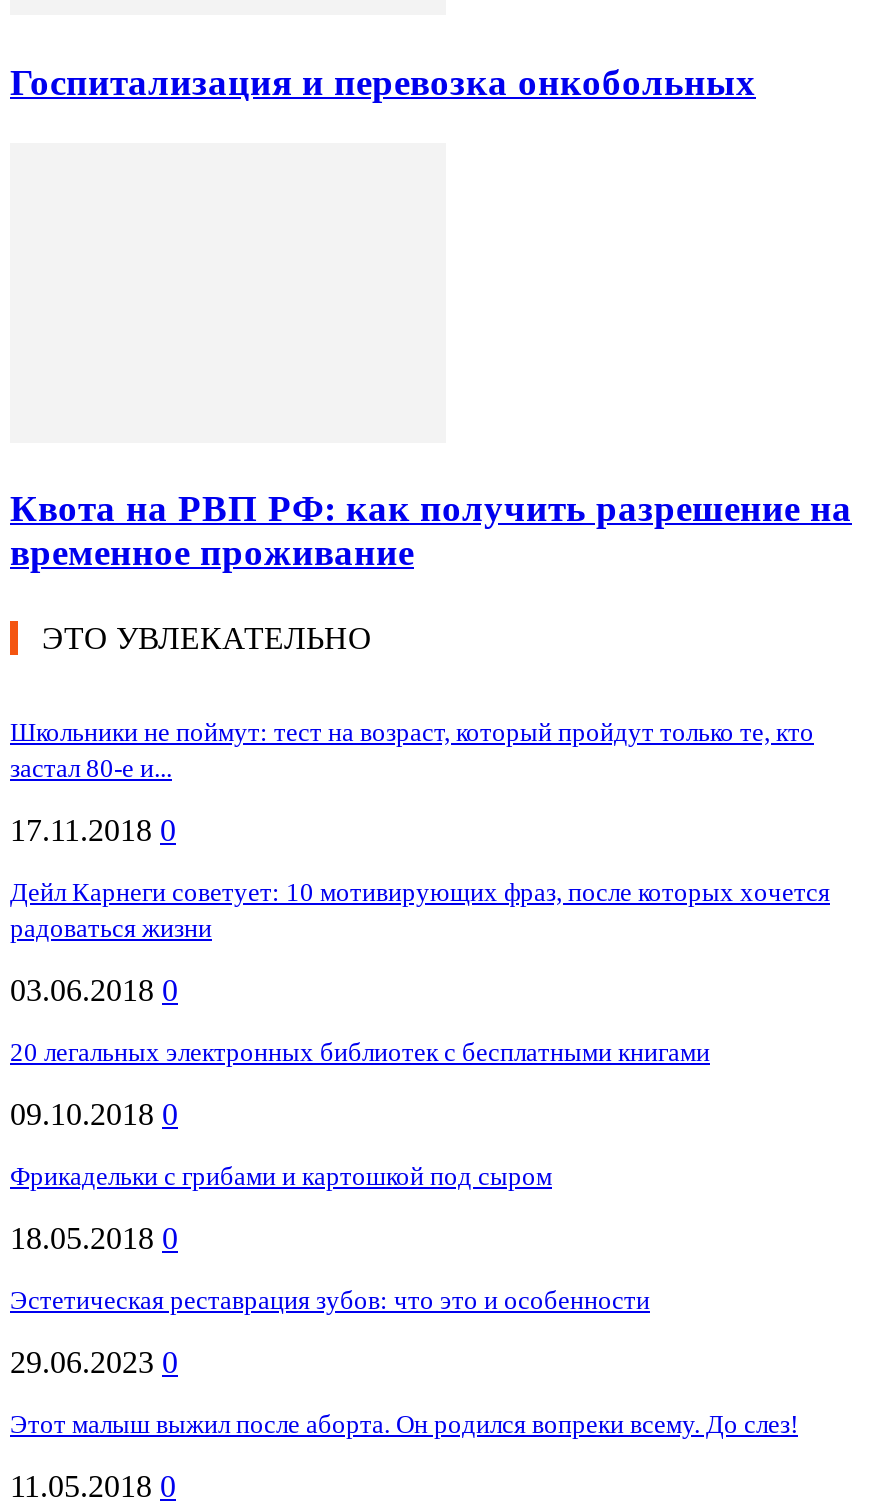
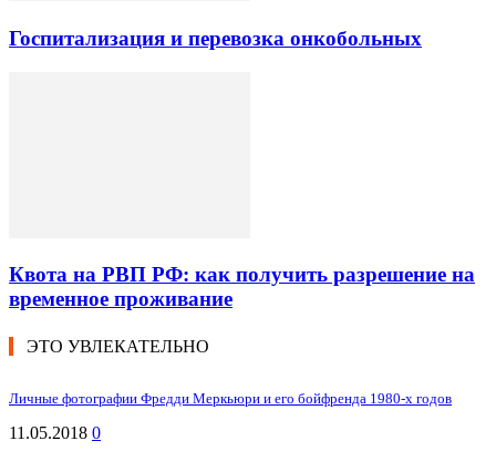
[10,717,830,1439] Школьники не поймут: тест на возраст, который пройдут только те, кто | застал 80-е и... | 17.11.2018 0 | Дейл Карнеги советует: 10 мотивирующих фраз, после которых хочется | радоваться жизни | 03.06.2018 0 | 20 легальных электронных библиотек с бесплатными книгами | 09.10.2018 0 | Фрикадельки с грибами и картошкой под сыром | 18.05.2018 0 | Эстетическая реставрация зубов: что это и особенности | 29.06.2023 0 | Этот малыш выжил после аборта. Он родился вопреки всему. До слез! -> [9,390,452,407] Личные фотографии Фредди Меркьюри и его бойфренда 1980-х годов

